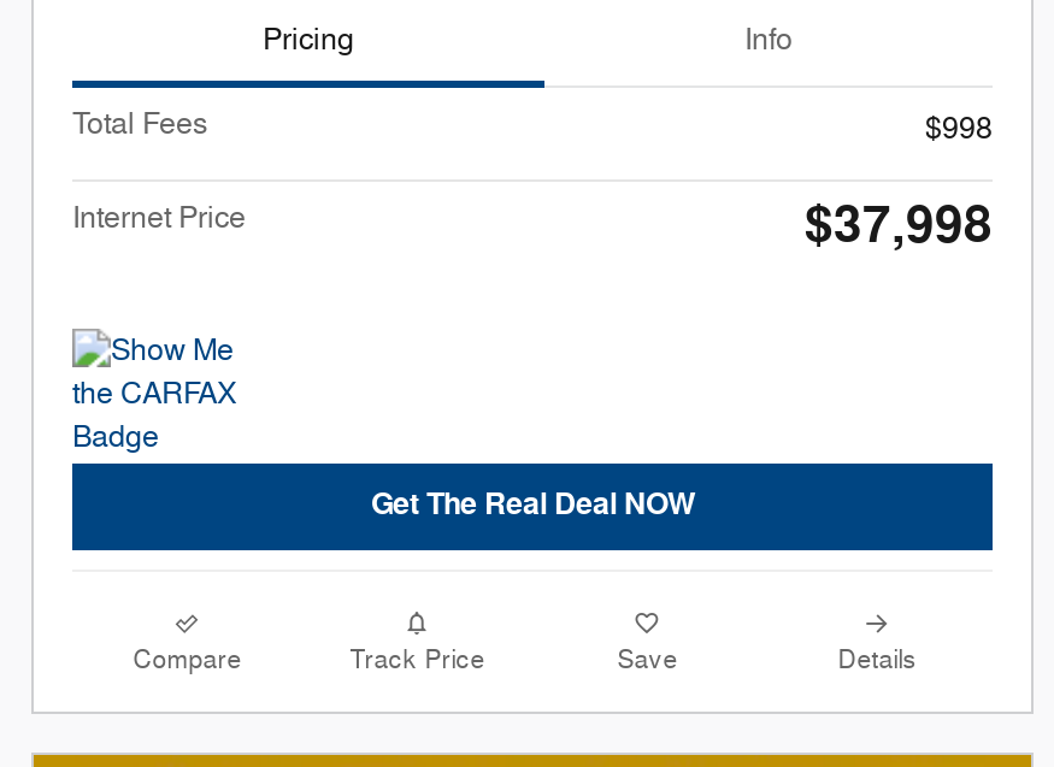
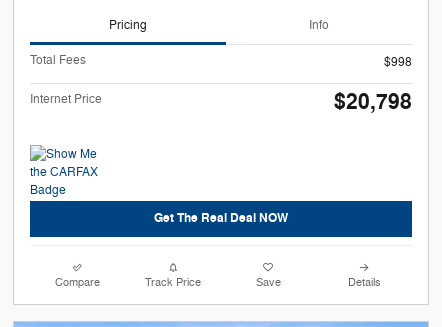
[805,191,993,258] $37,998 -> [334,88,412,116] $20,798

